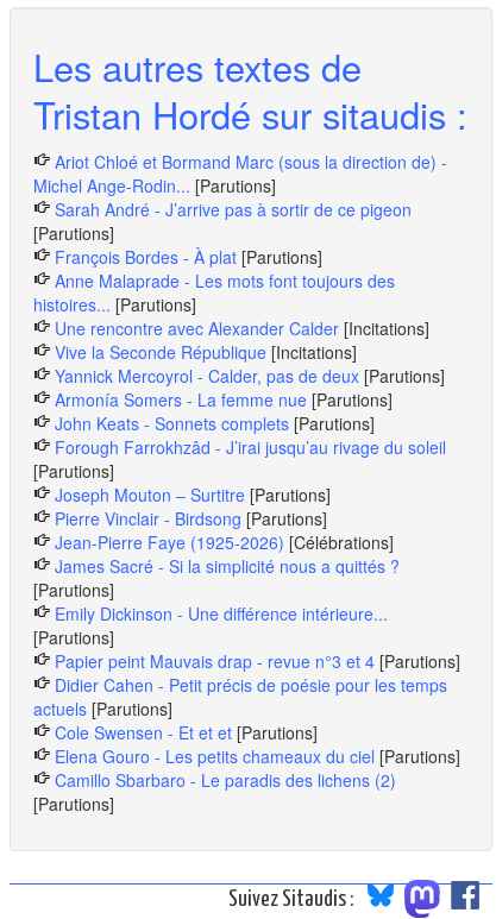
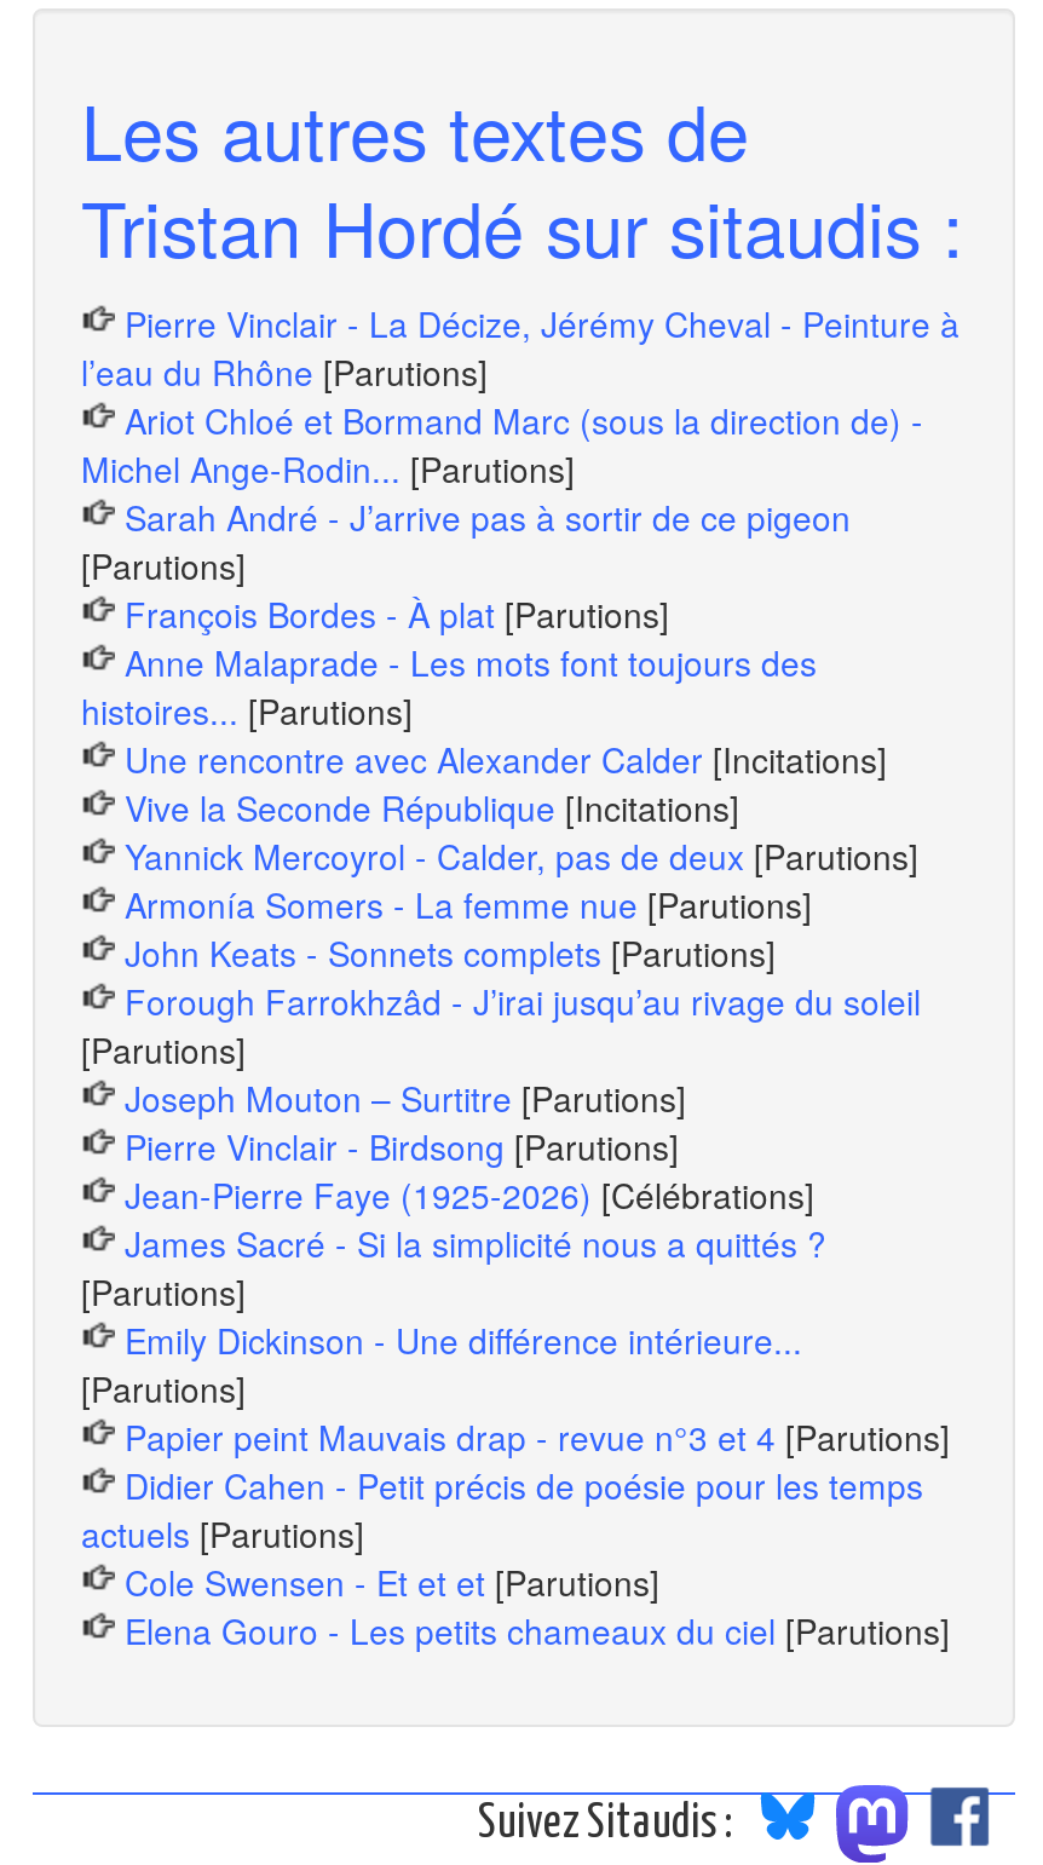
none -> [81,299,960,396] Pierre Vinclair - La Décize, Jérémy Cheval - Peinture à | l’eau du Rhône [Parutions]
moved [33,150,460,768] -> [81,396,950,1654]: Ariot Chloé et Bormand Marc (sous la direction de) - | Michel Ange-Rodin... [Parutions] | Sarah André - J’arrive pas à sortir de ce pigeon | ... | Cole Swensen - Et et et [Parutions] | Elena Gouro - Les petits chameaux du ciel [Parutions]
[33,768,396,816] Camillo Sbarbaro - Le paradis des lichens (2) | [Parutions] -> none

